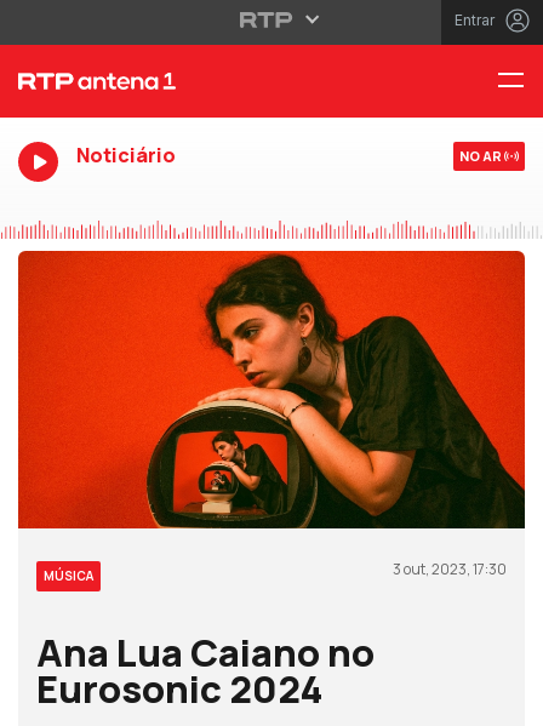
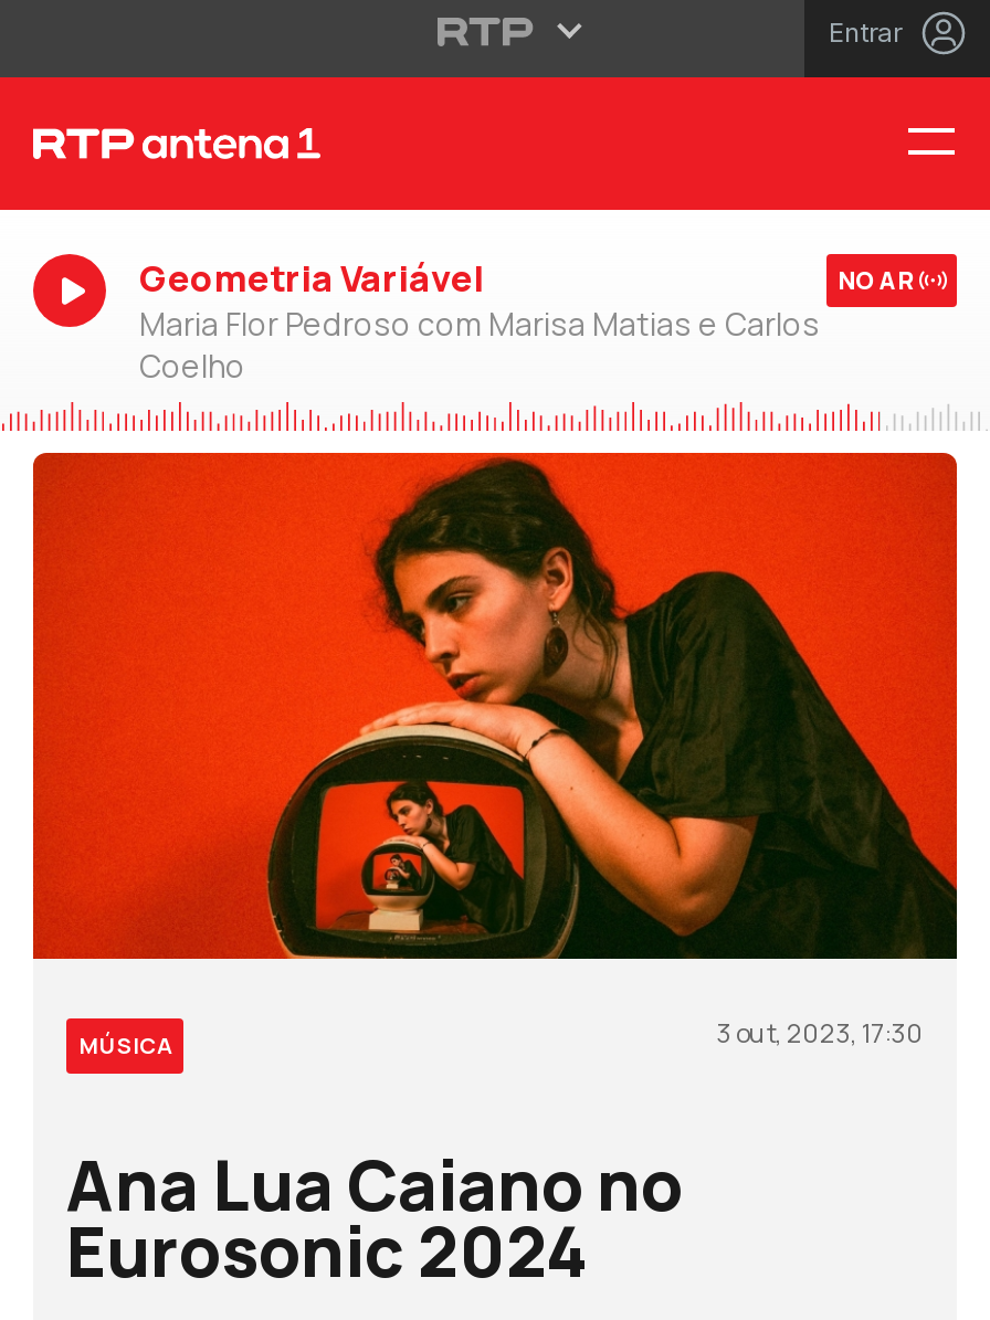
[76,142,176,168] Noticiário -> [139,254,820,387] Geometria Variável | Maria Flor Pedroso com Marisa Matias e Carlos | Coelho

